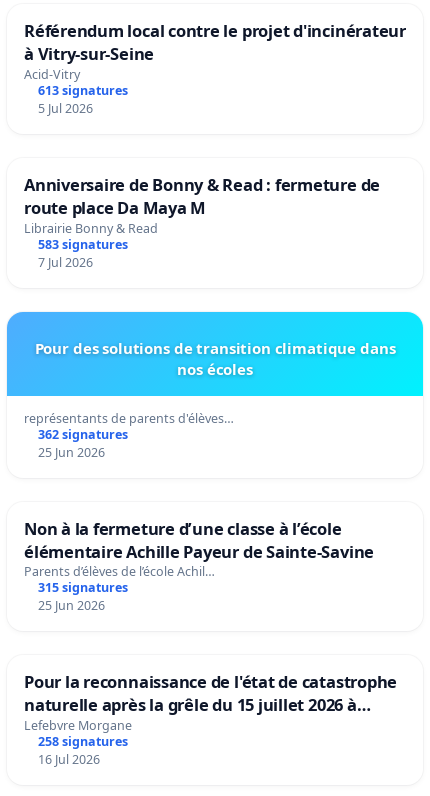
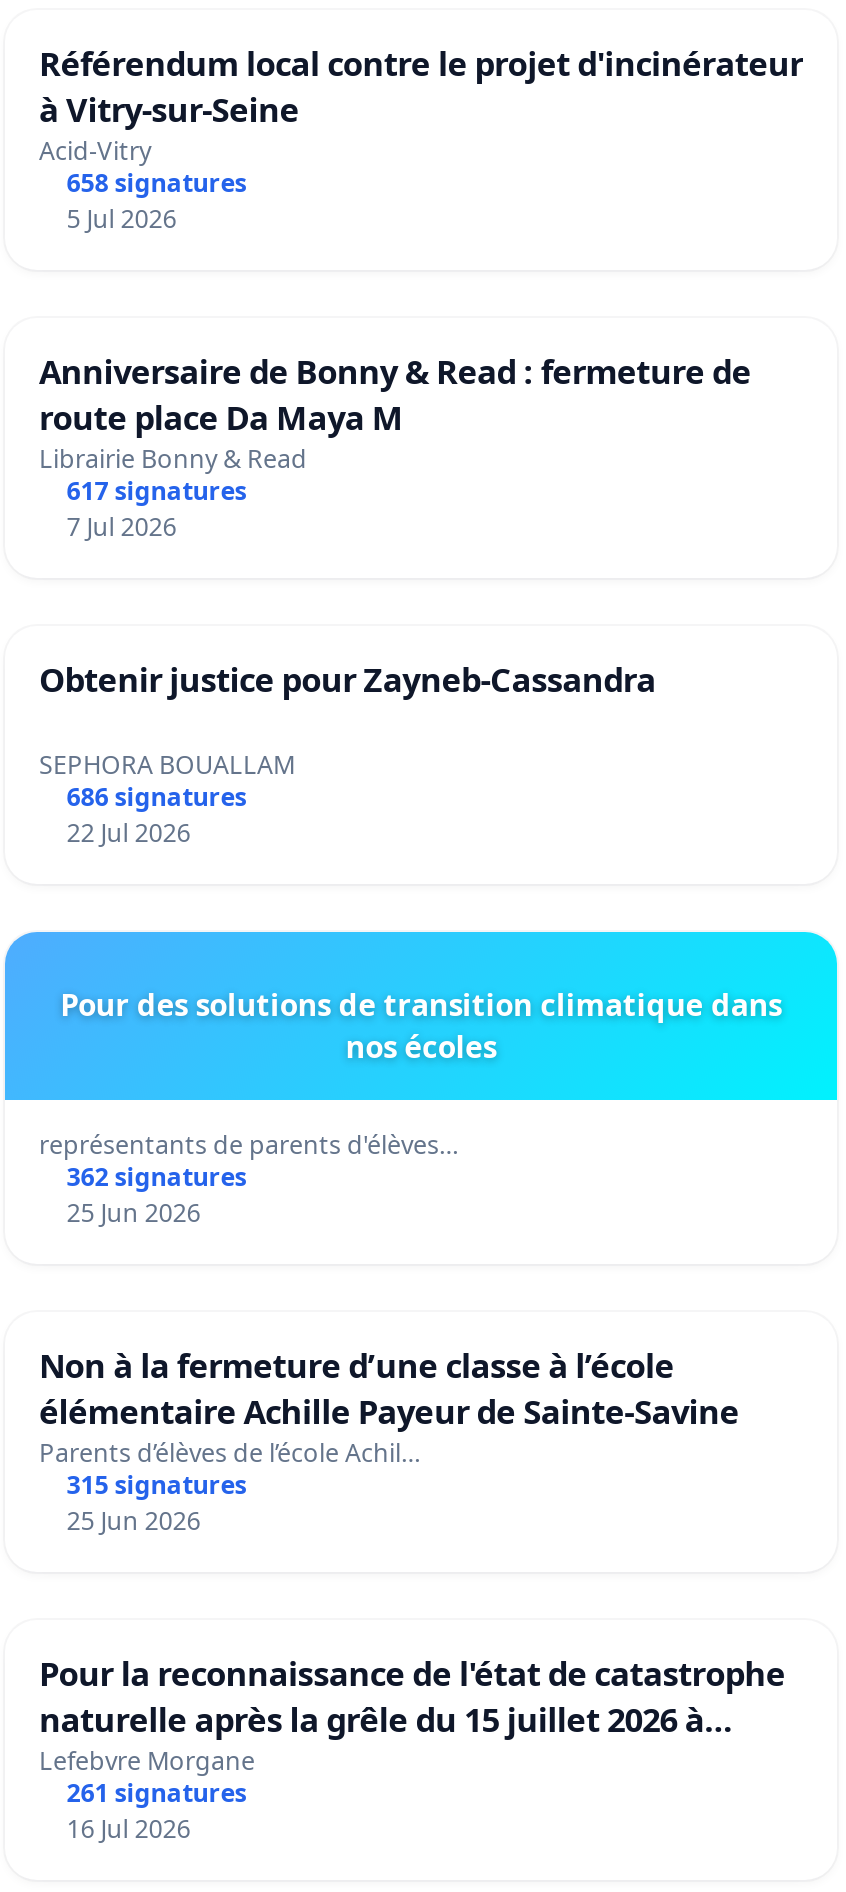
[38,82,128,99] 613 signatures -> [67,165,247,199] 658 signatures
[38,235,128,252] 583 signatures -> [67,473,247,507] 617 signatures
none -> [39,655,656,851] Obtenir justice pour Zayneb-Cassandra | SEPHORA BOUALLAM | 686 signatures | 22 Jul 2026
[38,733,128,750] 258 signatures -> [67,1776,247,1810] 261 signatures

